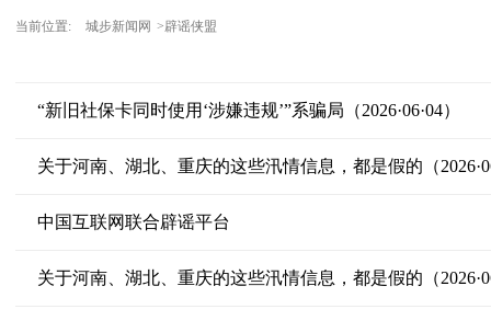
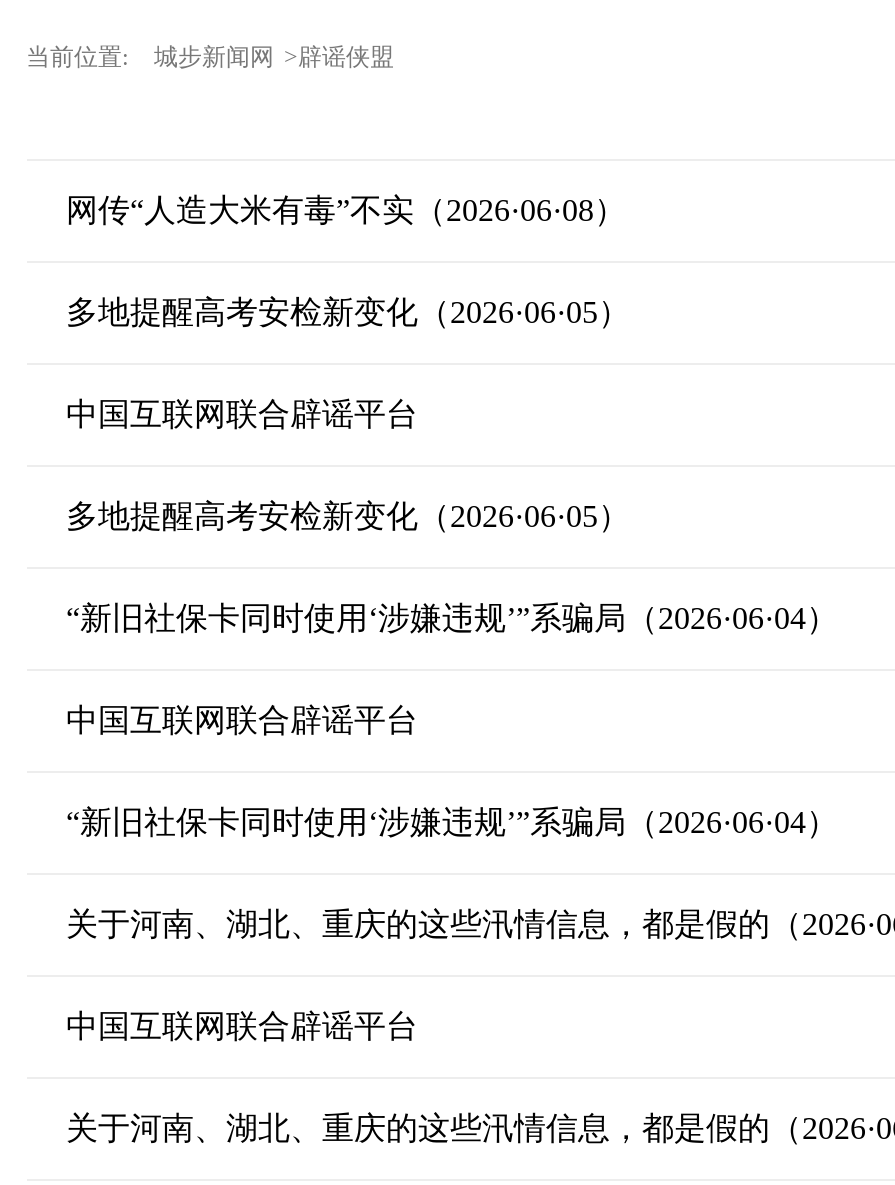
none -> [66,193,838,737] 网传“人造大米有毒”不实（2026·06·08） | 多地提醒高考安检新变化（2026·06·05） | 中国互联网联合辟谣平台 | 多地提醒高考安检新变化（2026·06·05） | “新旧社保卡同时使用‘涉嫌违规’”系骗局（2026·06·04） | 中国互联网联合辟谣平台

